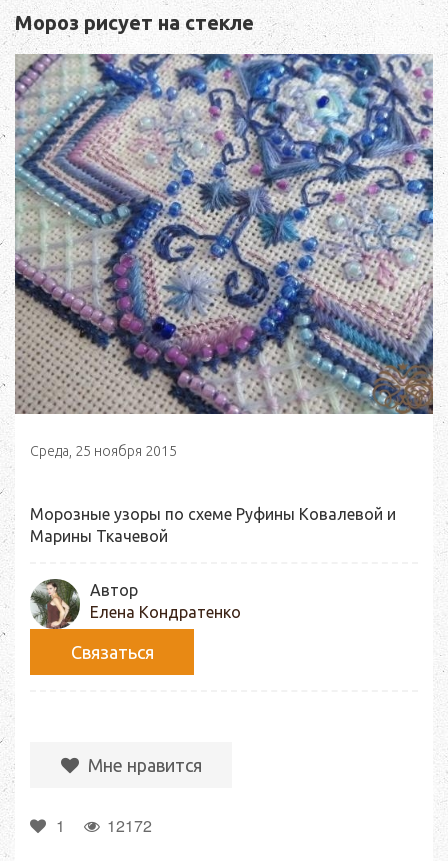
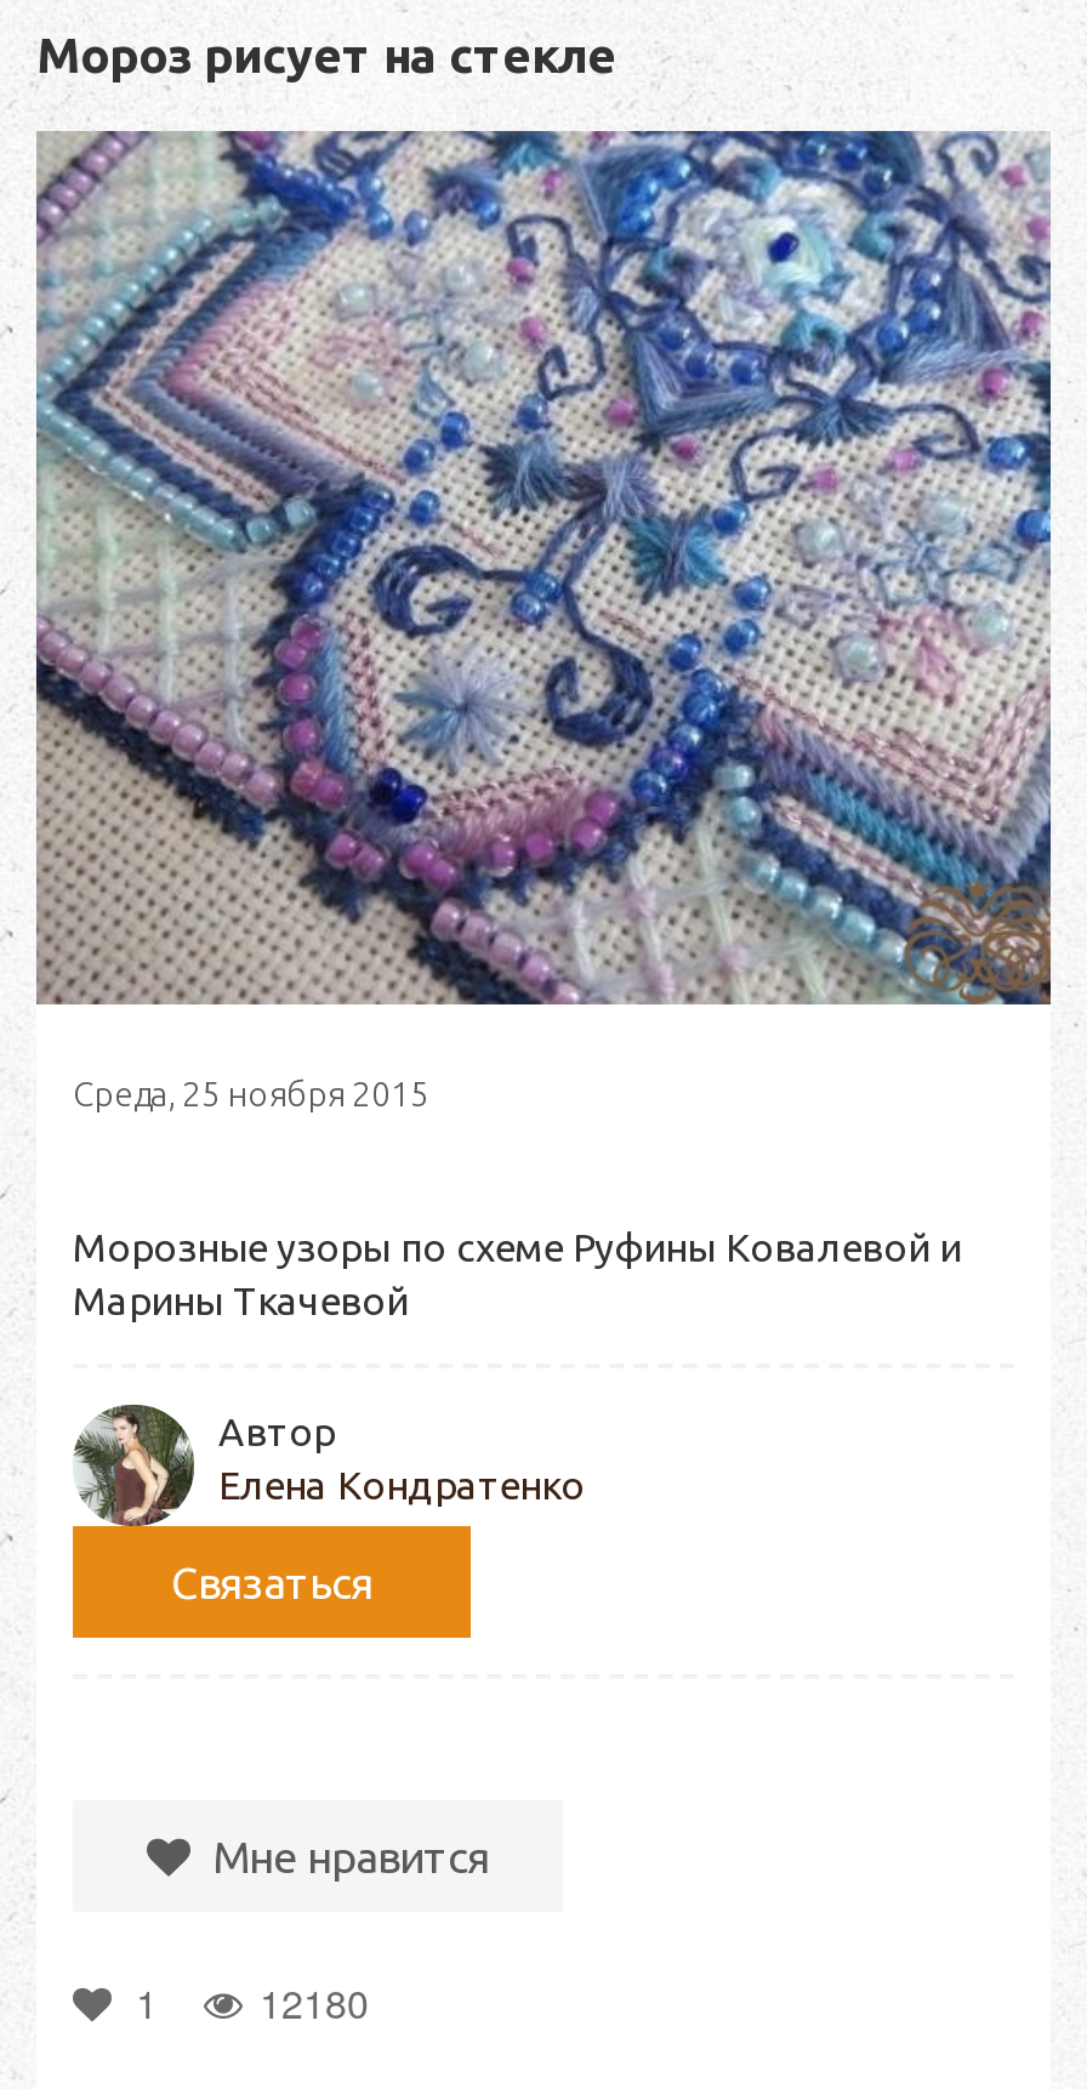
[56,814,152,837] 1 12172 -> [136,1976,369,2031] 1 12180

